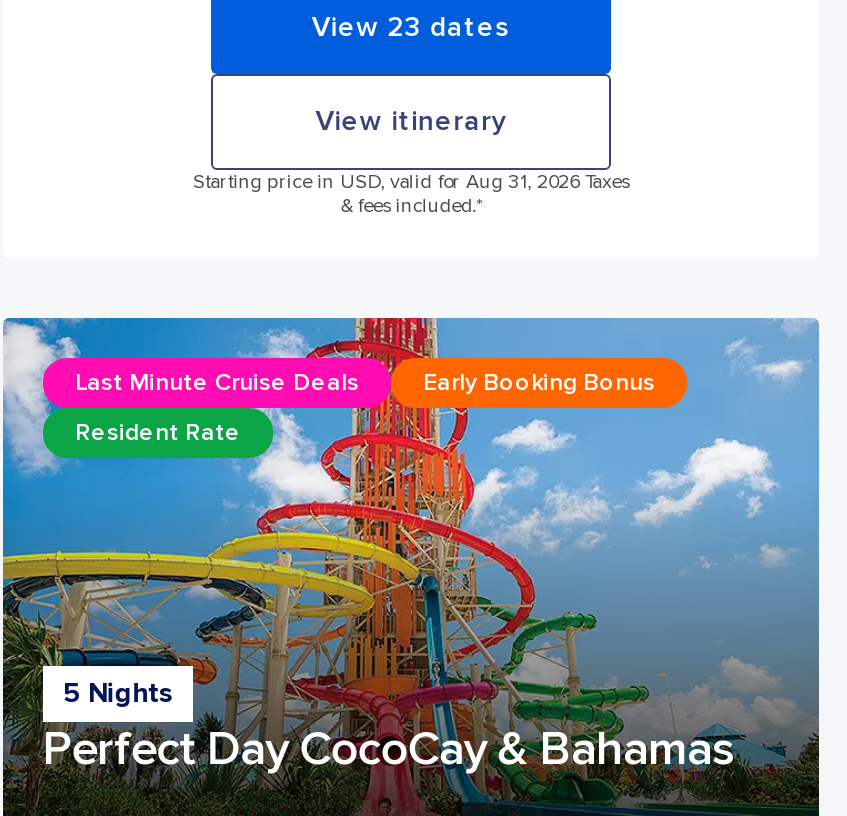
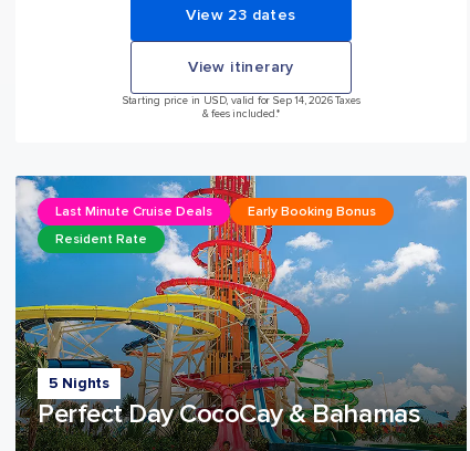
[193,169,629,193] Starting price in USD, valid for Aug 31, 2026 Taxes -> [122,94,360,107] Starting price in USD, valid for Sep 14, 2026 Taxes

